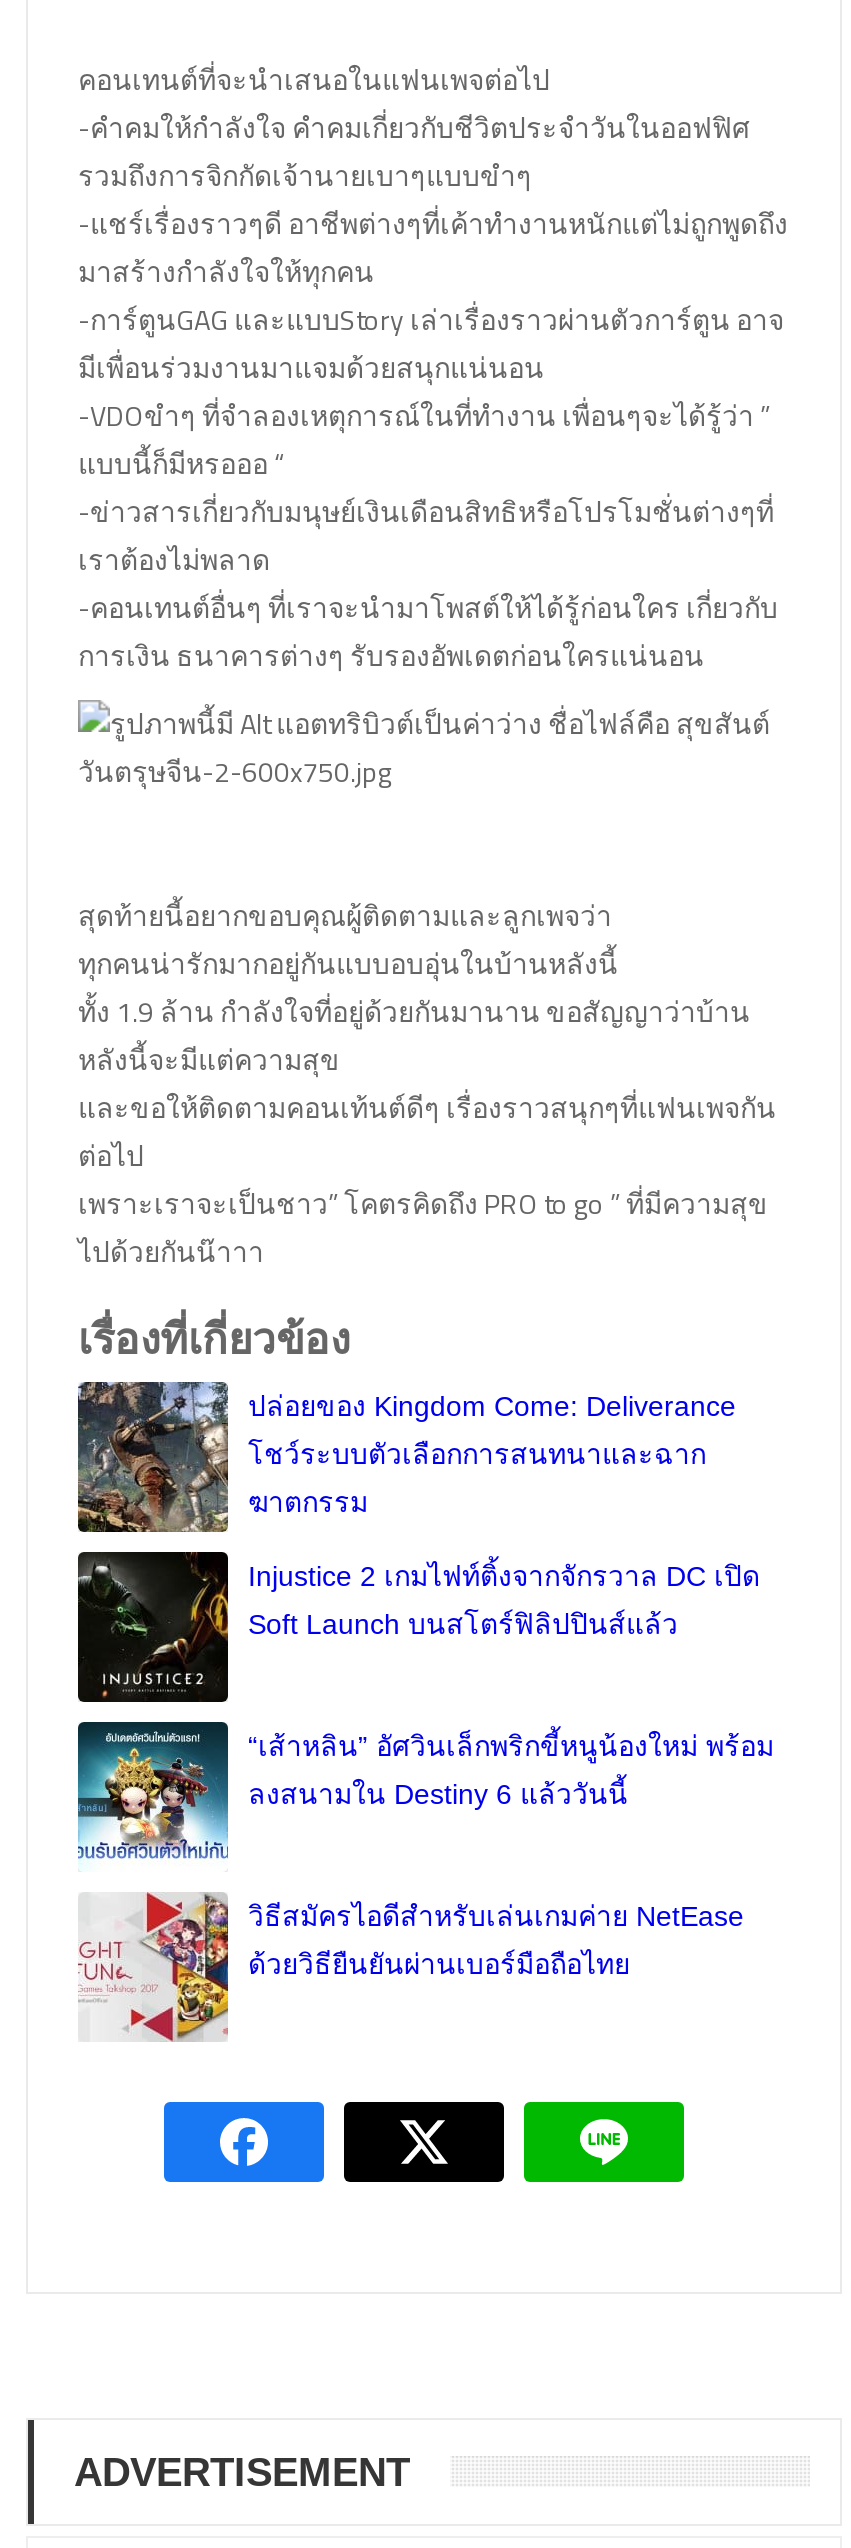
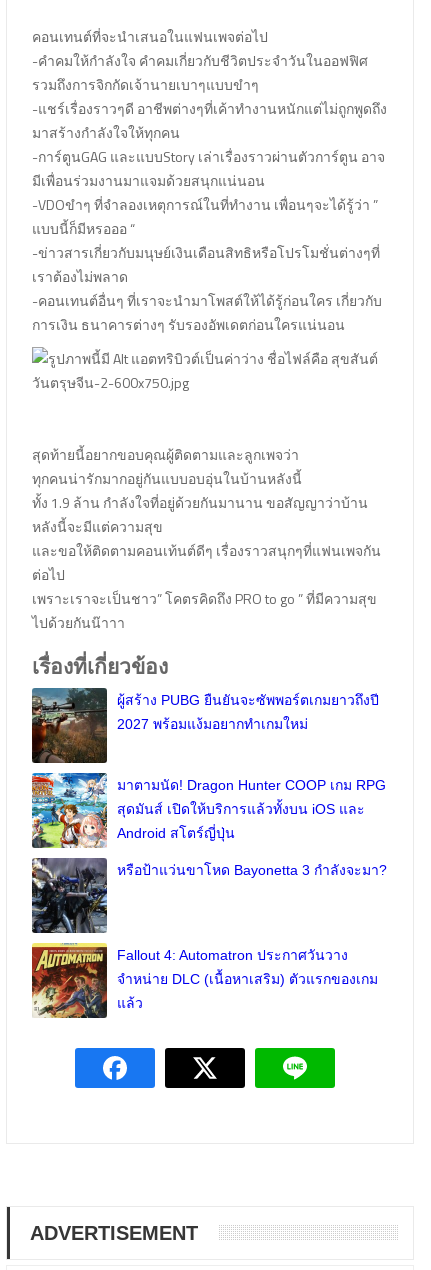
[76,1382,736,1532] [image] | ปล่อยของ Kingdom Come: Deliverance -> [31,687,379,763] [image] | ผู้สร้าง PUBG ยืนยันจะซัพพอร์ตเกมยาวถึงปี
[248,1438,706,1470] โชว์ระบบตัวเลือกการสนทนาและฉาก -> [117,716,308,732] 2027 พร้อมแง้มอยากทำเกมใหม่
[248,1486,368,1518] ฆาตกรรม -> [117,777,386,793] มาตามนัด! Dragon Hunter COOP เกม RPG
[76,1550,760,1704] [image] | Injustice 2 เกมไฟท์ติ้งจากจักรวาล DC เปิด -> [31,772,365,849] [image] | สุดมันส์ เปิดให้บริการแล้วทั้งบน iOS และ
[248,1608,678,1640] Soft Launch บนสโตร์ฟิลิปปินส์แล้ว -> [117,825,235,841] Android สโตร์ญี่ปุ่น
[76,1720,774,1872] [image] | “เส้าหลิน” อัศวินเล็กพริกขี้หนูน้องใหม่ พร้อม -> [31,857,387,934] [image] | หรือป้าแว่นขาโหด Bayonetta 3 กำลังจะมา?
[248,1778,628,1810] ลงสนามใน Destiny 6 แล้ววันนี้ -> [117,947,348,963] Fallout 4: Automatron ประกาศวันวาง
[78,1892,744,2042] [image] | วิธีสมัครไอดีสำหรับเล่นเกมค่าย NetEase -> [31,942,378,1019] [image] | จำหน่าย DLC (เนื้อหาเสริม) ตัวแรกของเกม
[248,1948,630,1980] ด้วยวิธียืนยันผ่านเบอร์มือถือไทย -> [117,995,143,1011] แล้ว

